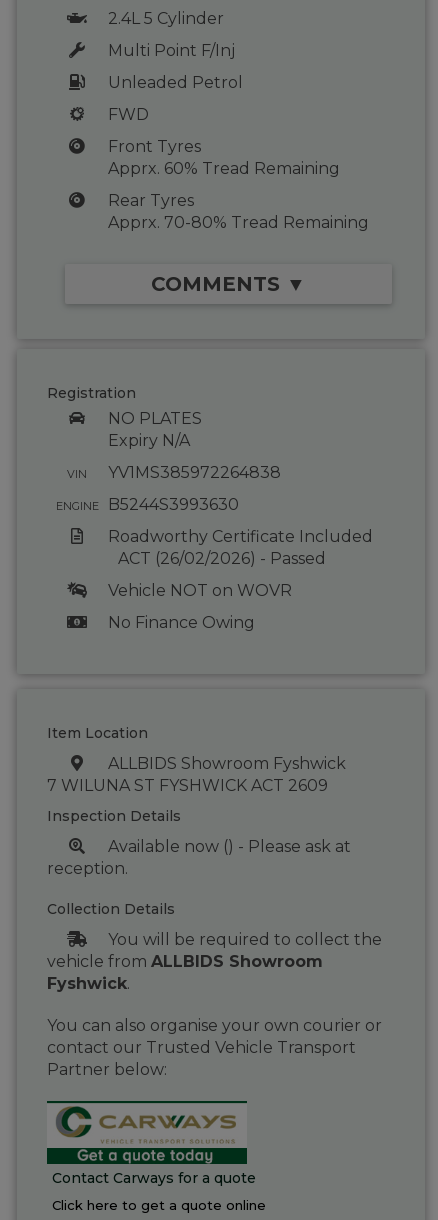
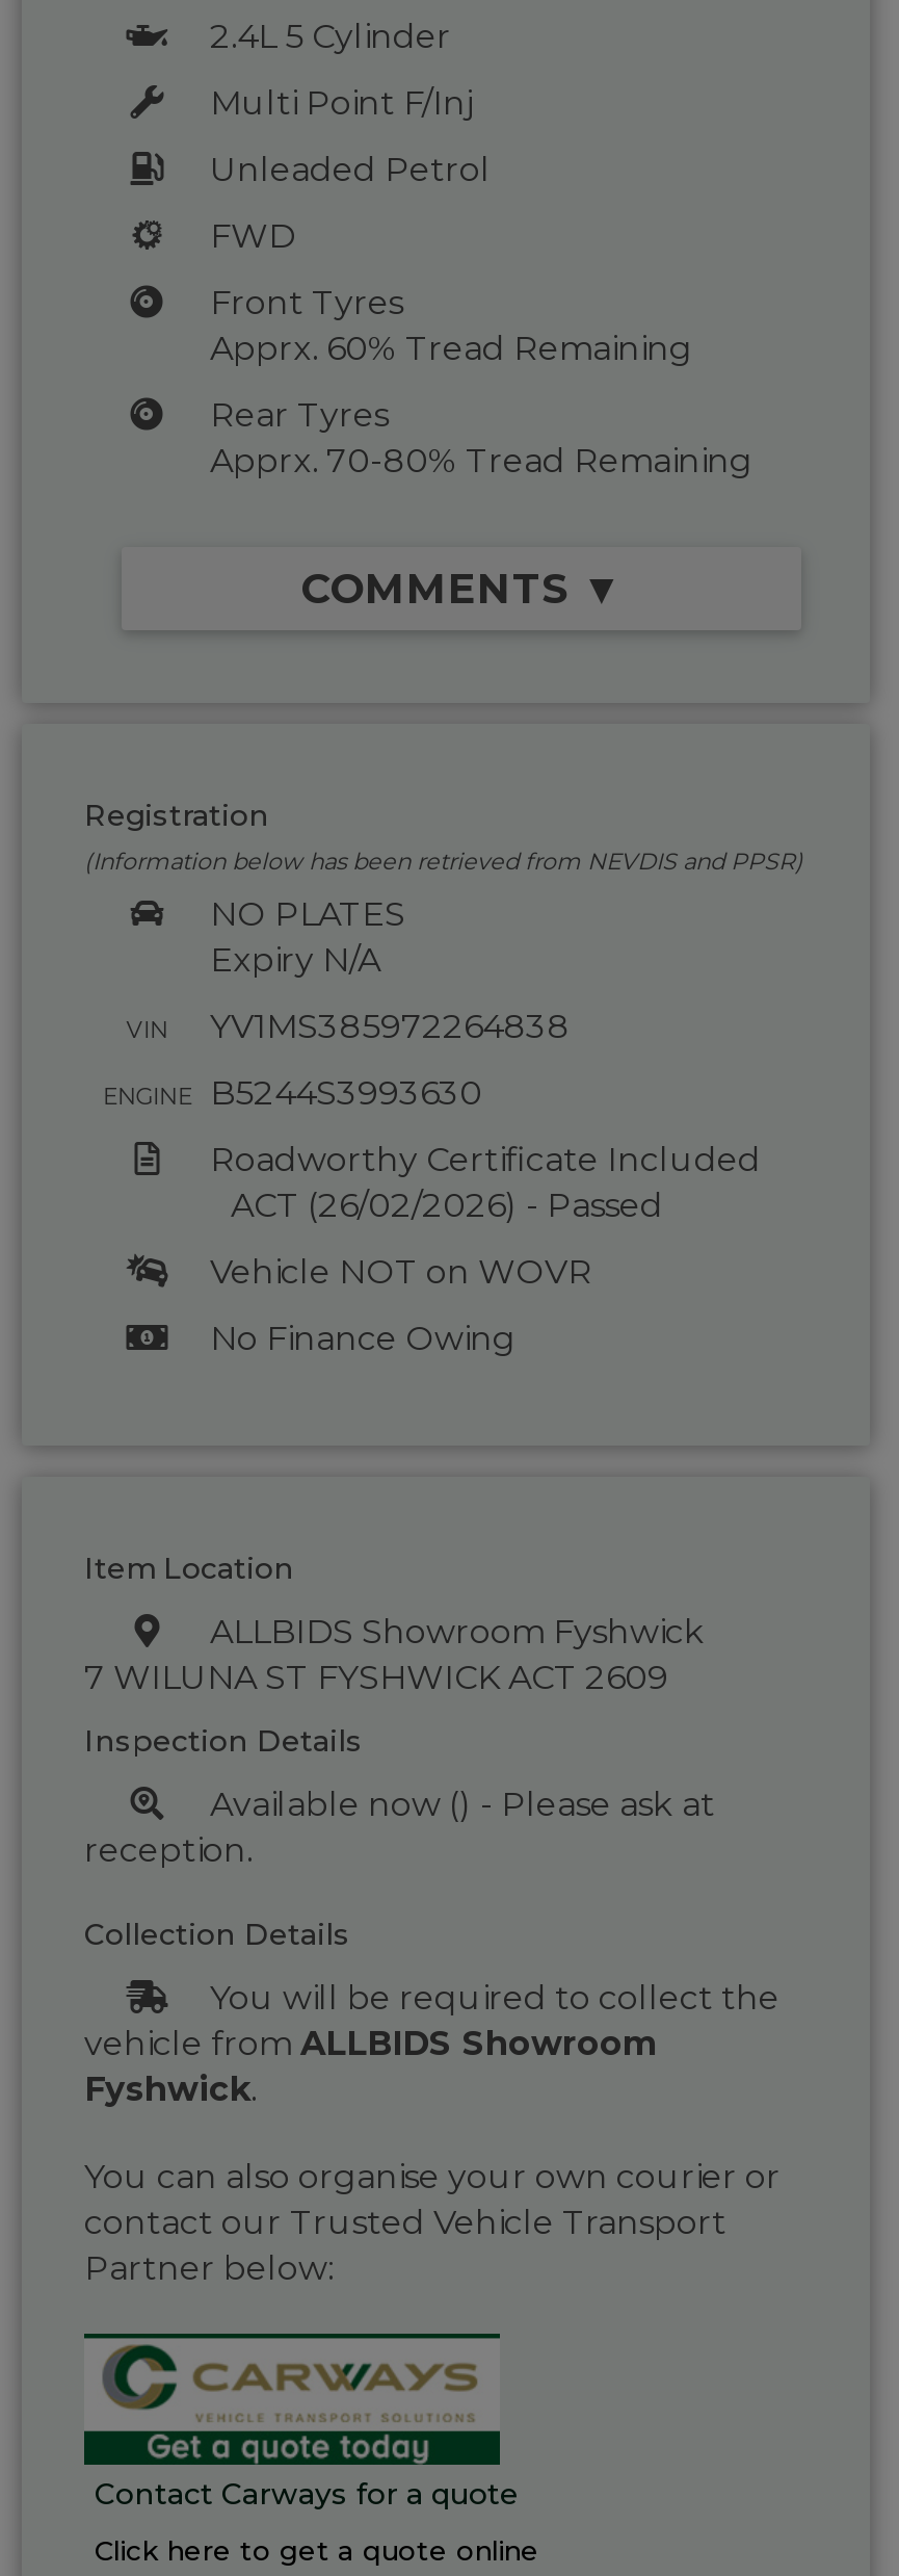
none -> [84,847,803,876] (Information below has been retrieved from NEVDIS and PPSR)

